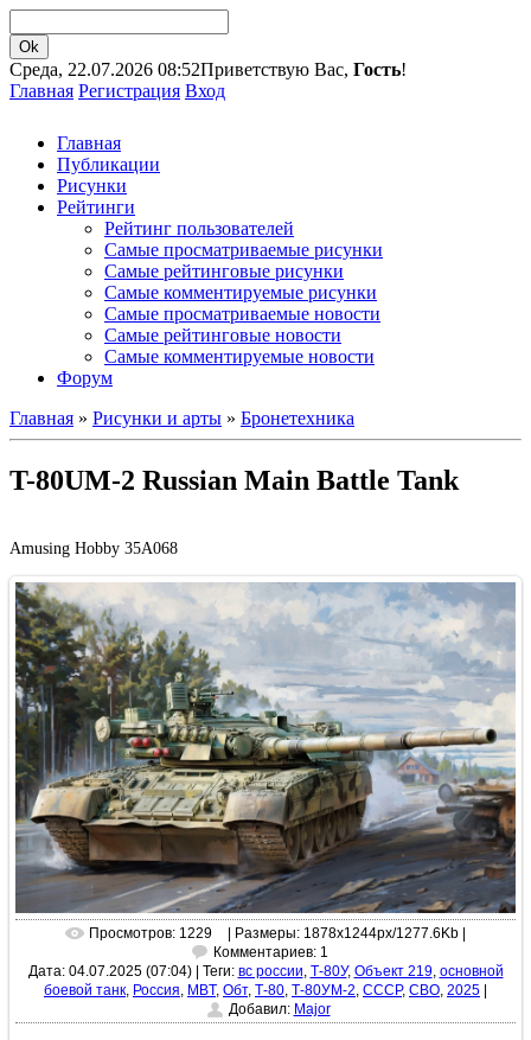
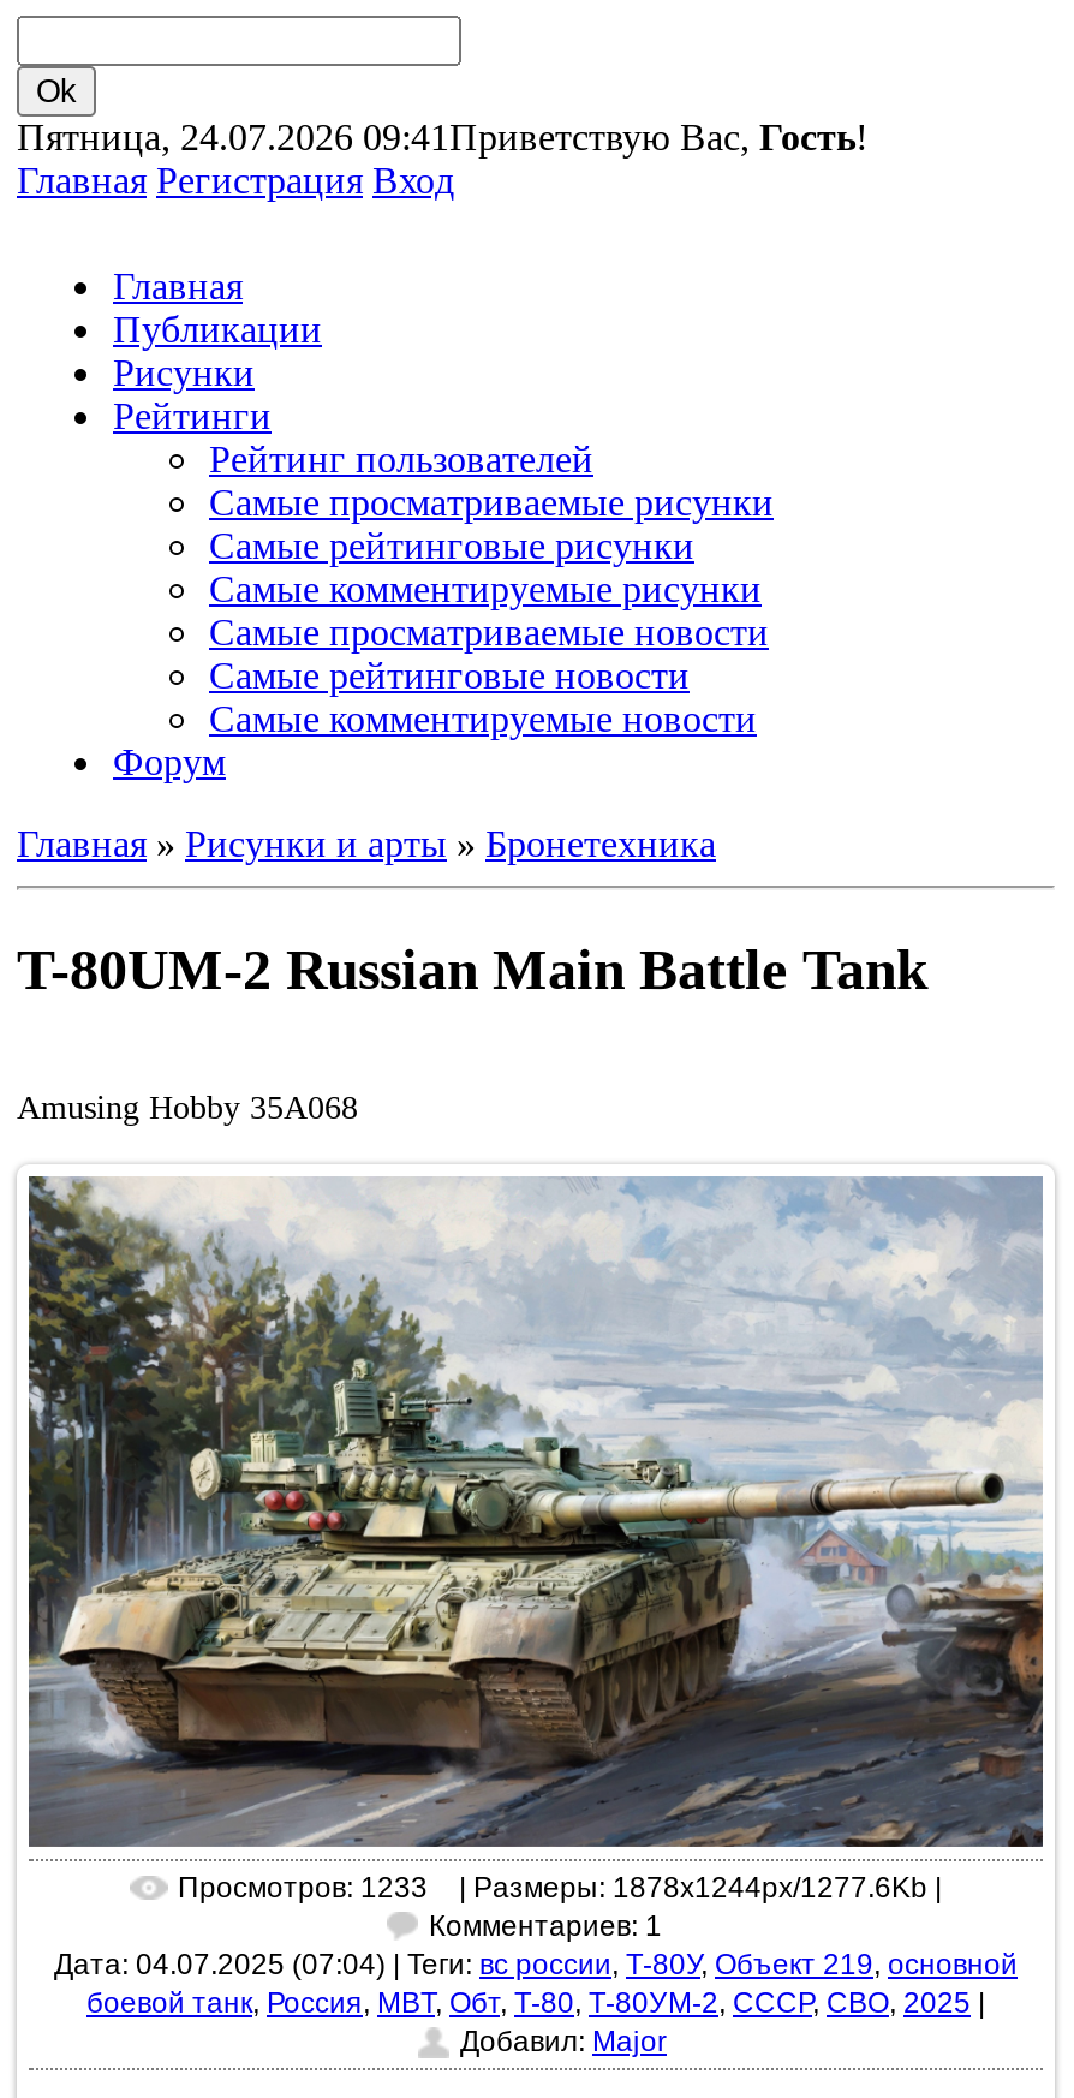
[9,59,407,79] Среда, 22.07.2026 08:52 Приветствую Вас, Гость! -> [17,117,867,157] Пятница, 24.07.2026 09:41 Приветствую Вас, Гость!
[89,925,212,942] Просмотров: 1229 -> [178,1872,428,1905] Просмотров: 1233

